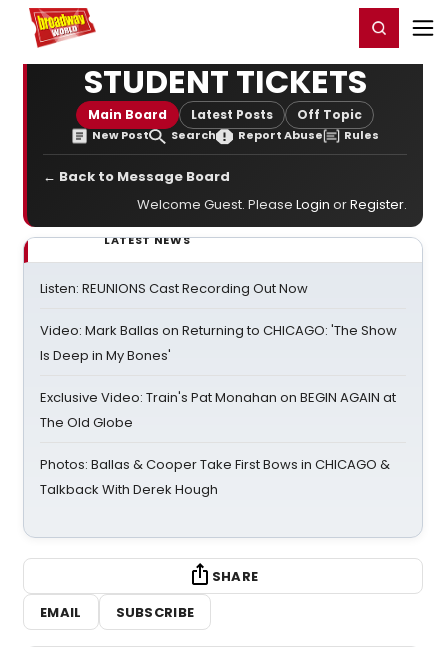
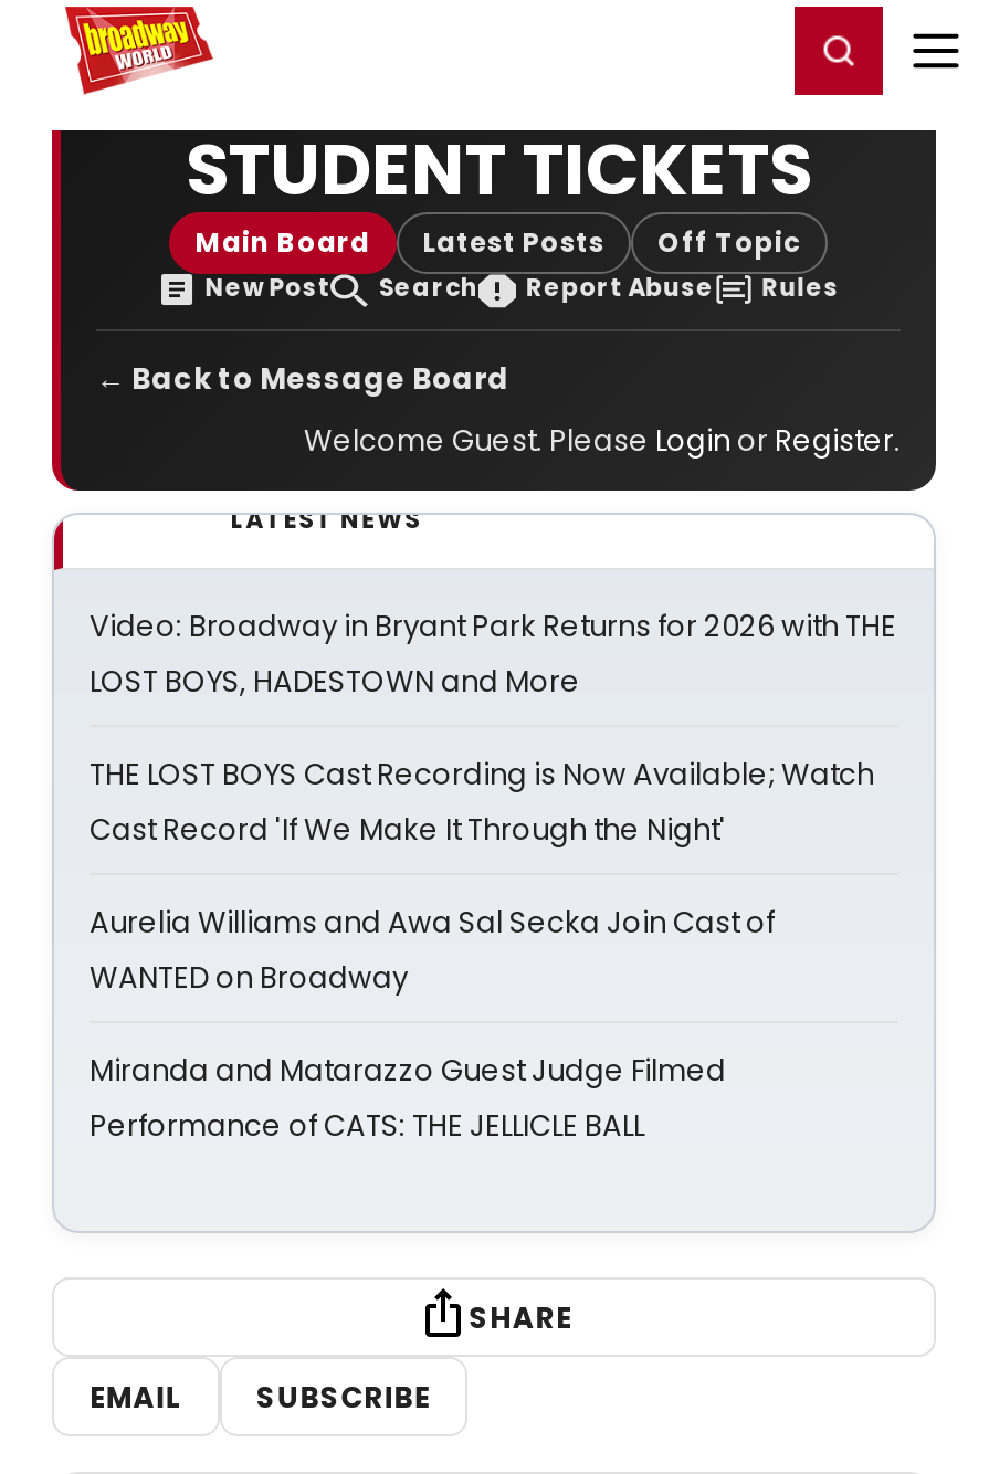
[40,279,308,298] Listen: REUNIONS Cast Recording Out Now -> [90,606,896,703] Video: Broadway in Bryant Park Returns for 2026 with THE | LOST BOYS, HADESTOWN and More
[40,321,397,365] Video: Mark Ballas on Returning to CHICAGO: 'The Show | Is Deep in My Bones' -> [90,754,874,851] THE LOST BOYS Cast Recording is Now Available; Watch | Cast Record 'If We Make It Through the Night'
[40,388,396,432] Exclusive Video: Train's Pat Monahan on BEGIN AGAIN at | The Old Globe -> [90,902,775,999] Aurelia Williams and Awa Sal Secka Join Cast of | WANTED on Broadway
[40,455,390,499] Photos: Ballas & Cooper Take First Bows in CHICAGO & | Talkback With Derek Hough -> [90,1050,726,1147] Miranda and Matarazzo Guest Judge Filmed | Performance of CATS: THE JELLICLE BALL

